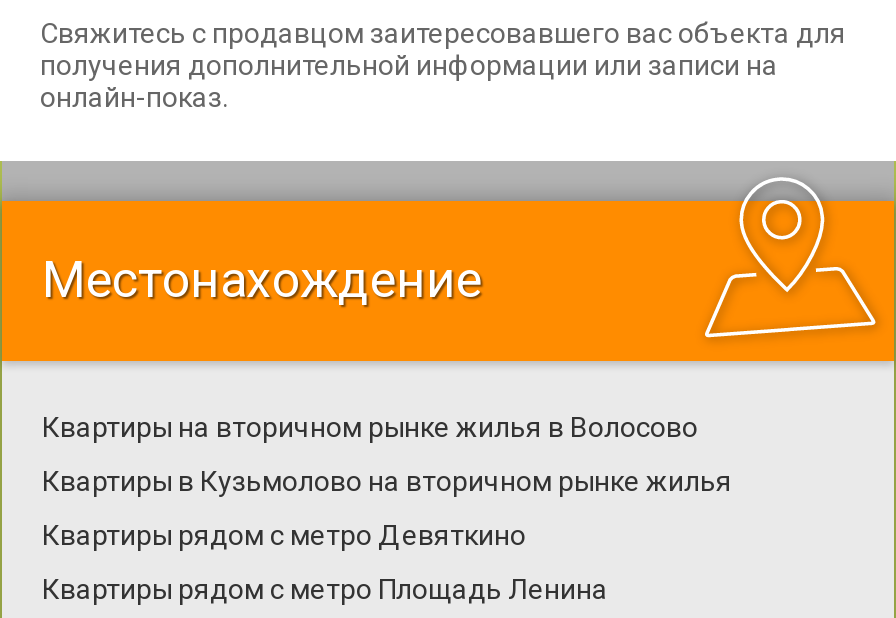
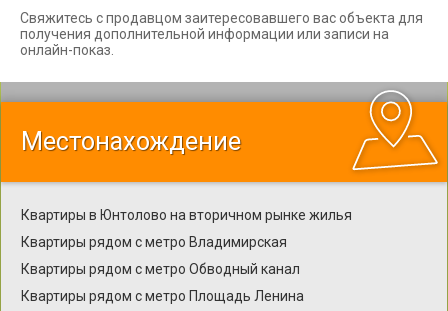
[42,410,698,442] Квартиры на вторичном рынке жилья в Волосово -> [21,206,352,222] Квартиры в Юнтолово на вторичном рынке жилья
[42,464,732,496] Квартиры в Кузьмолово на вторичном рынке жилья -> [21,233,287,249] Квартиры рядом с метро Владимирская
[42,518,526,550] Квартиры рядом с метро Девяткино -> [21,260,300,276] Квартиры рядом с метро Обводный канал

